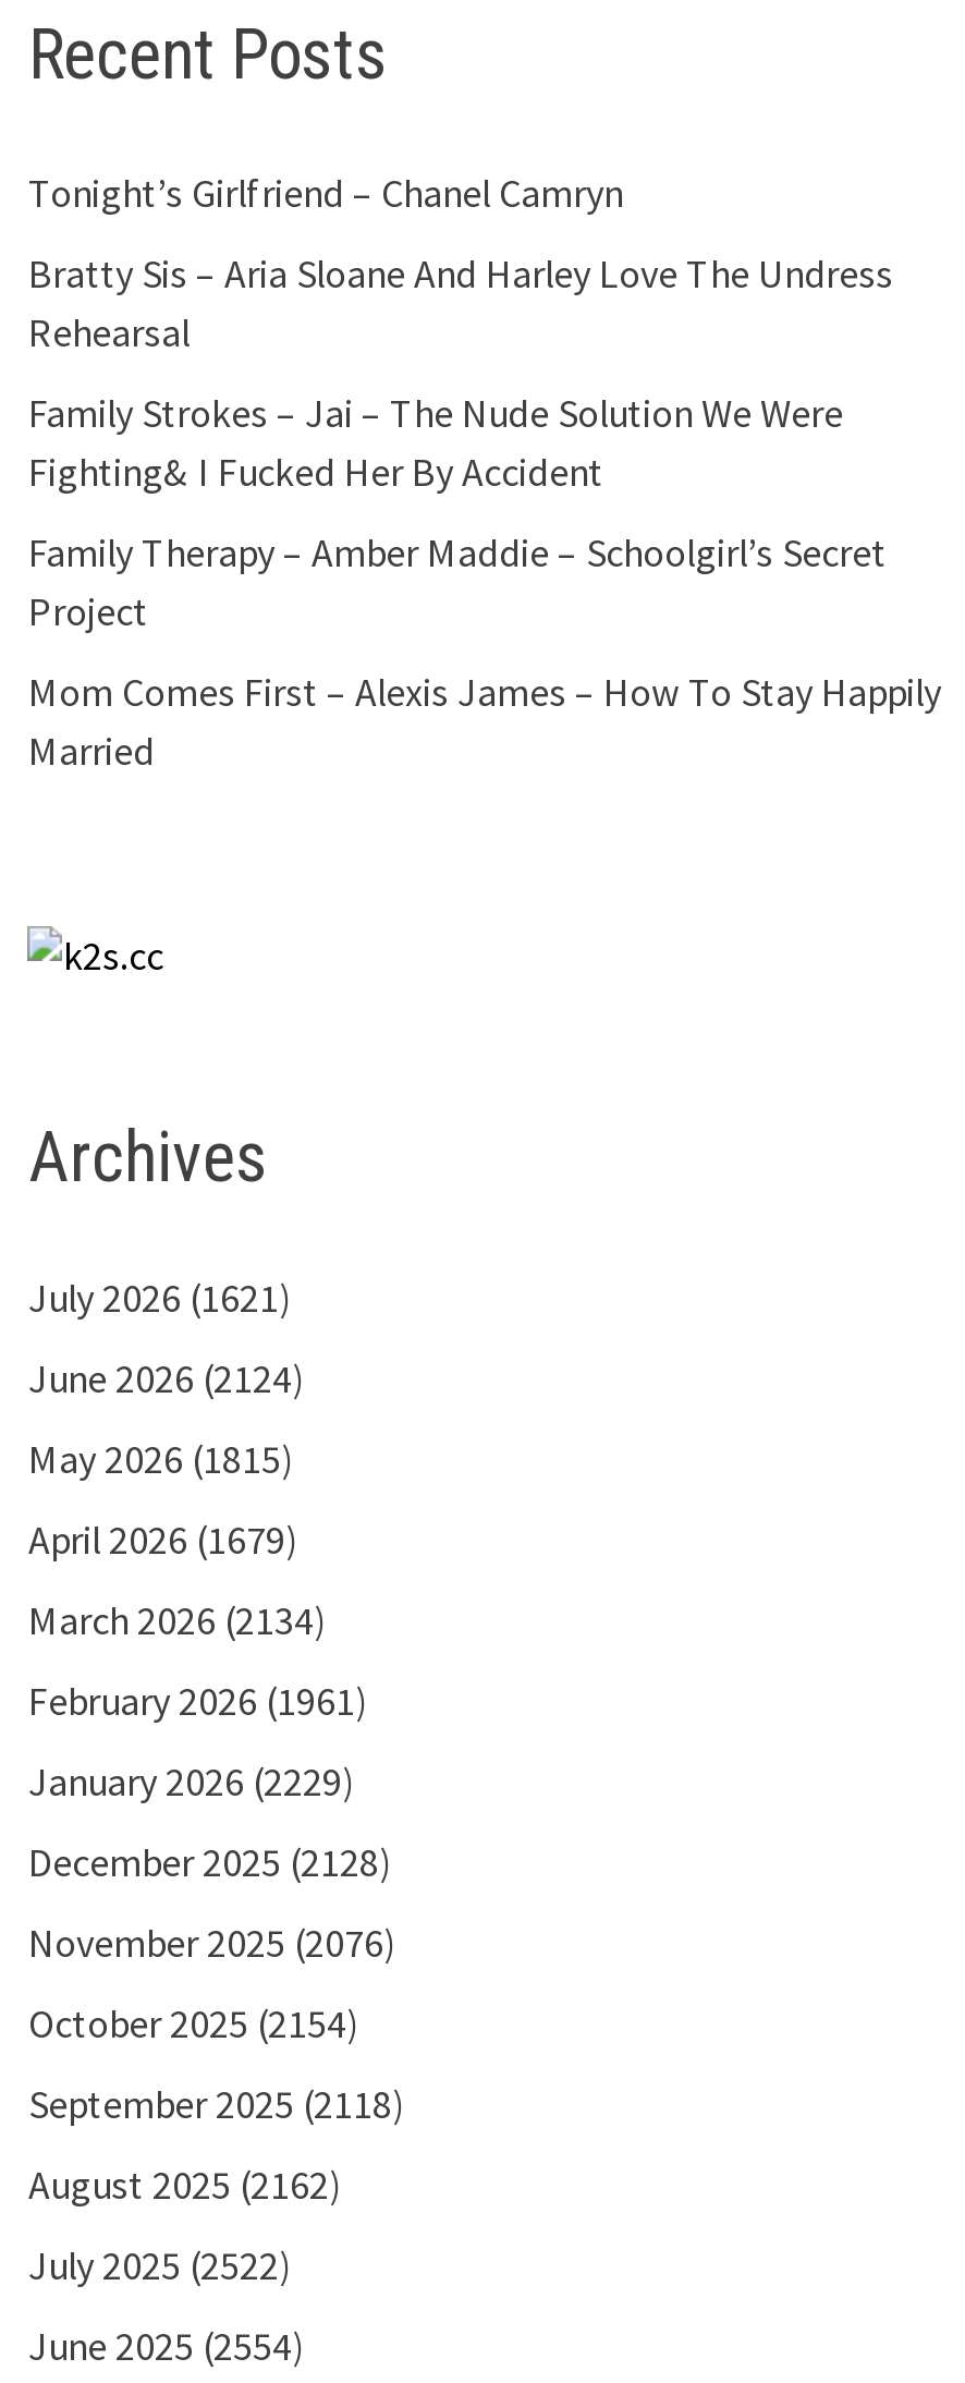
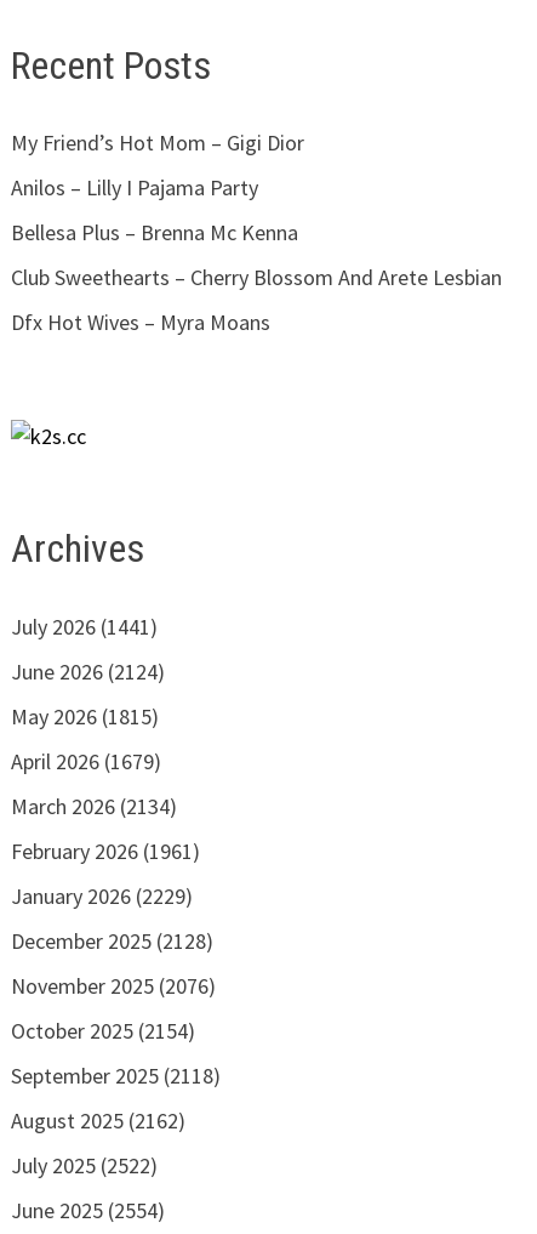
[28,168,623,219] Tonight’s Girlfriend – Chanel Camryn -> [11,129,305,157] My Friend’s Hot Mom – Gigi Dior
[28,249,893,358] Bratty Sis – Aria Sloane And Harley Love The Undress | Rehearsal -> [11,174,259,202] Anilos – Lilly I Pajama Party
[28,389,843,498] Family Strokes – Jai – The Nude Solution We Were | Fighting& I Fucked Her By Accident -> [11,219,299,247] Bellesa Plus – Brenna Mc Kenna
[28,528,886,637] Family Therapy – Amber Maddie – Schoolgirl’s Secret | Project -> [11,264,502,292] Club Sweethearts – Cherry Blossom And Arete Lesbian
[28,668,941,776] Mom Comes First – Alexis James – How To Stay Happily | Married -> [11,309,271,336] Dfx Hot Wives – Myra Moans
[28,1273,292,1323] July 2026 (1621) -> [11,613,158,641] July 2026 (1441)

